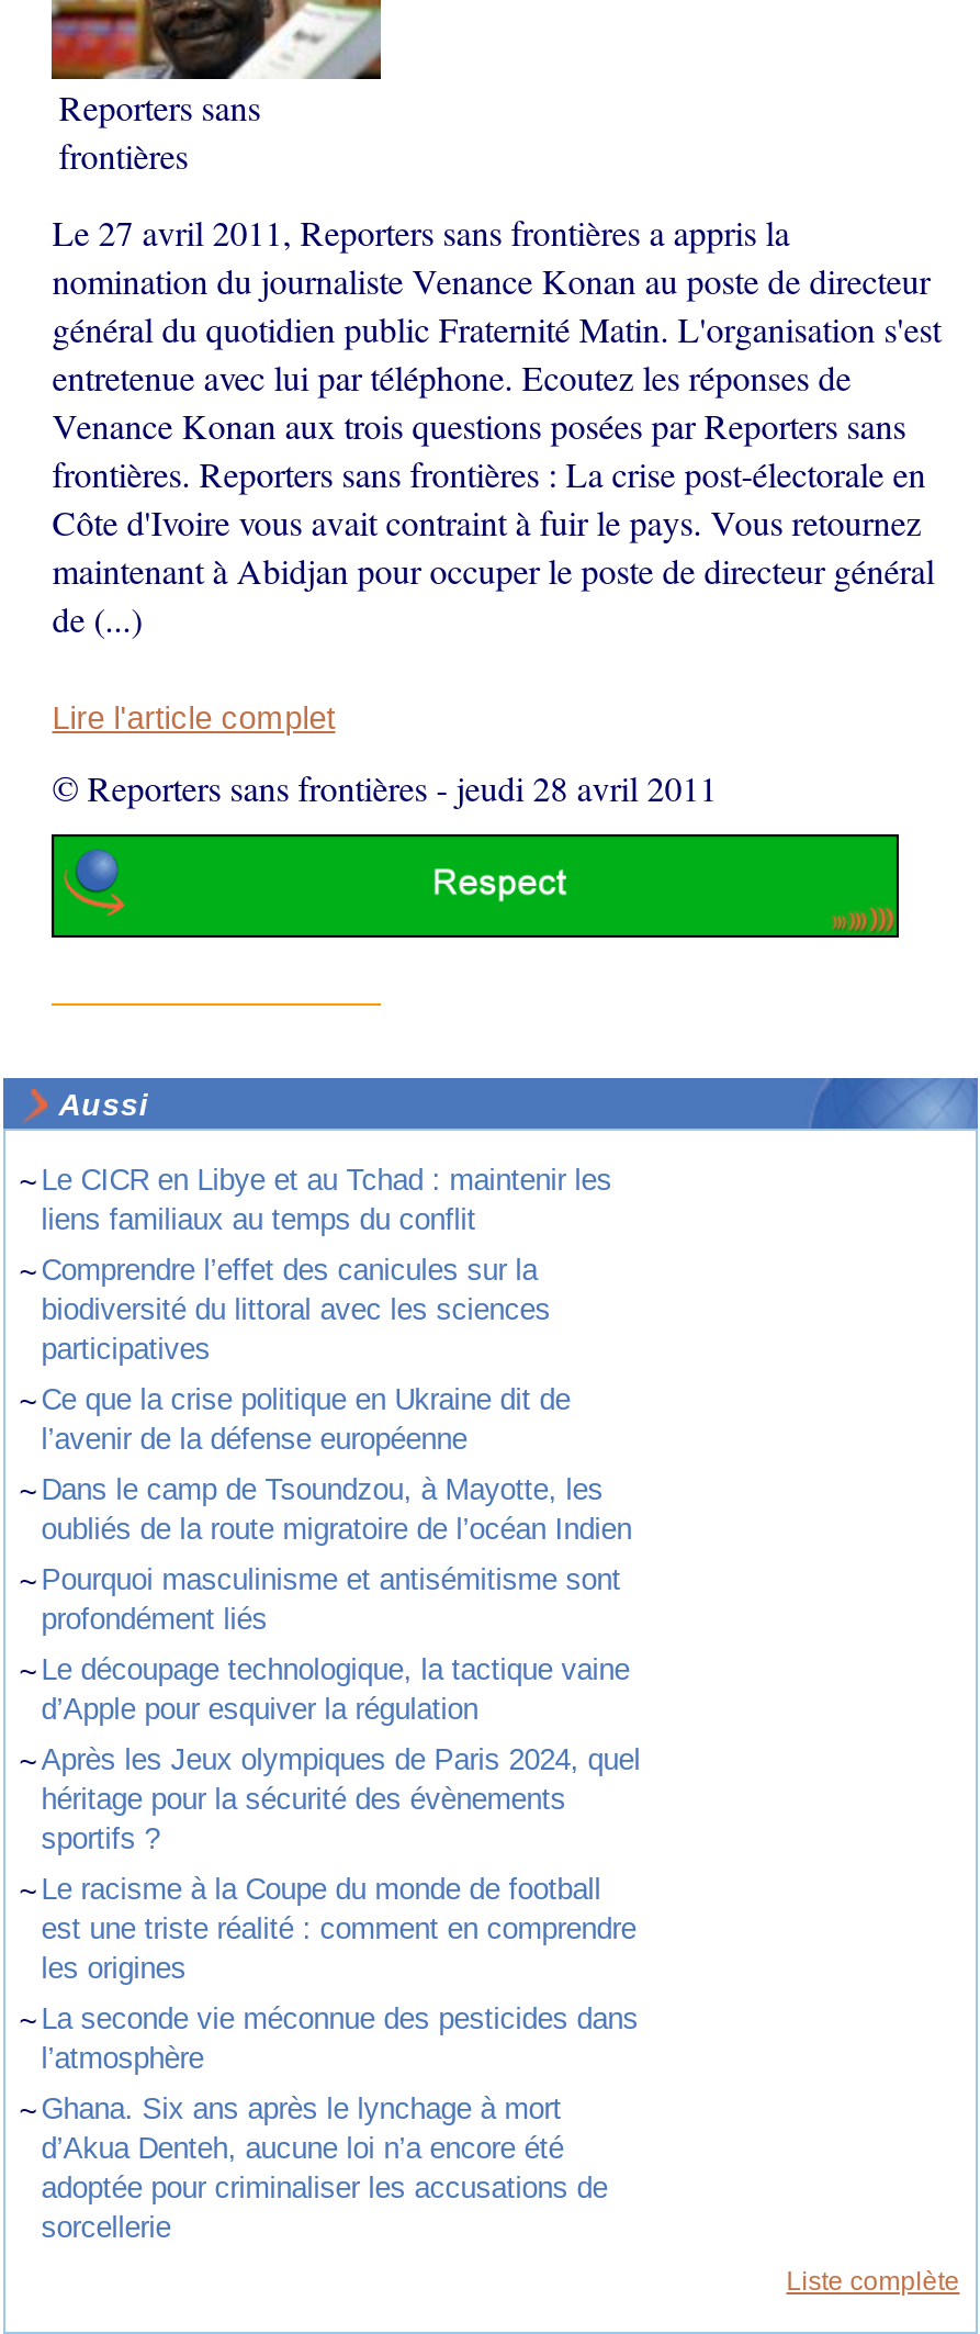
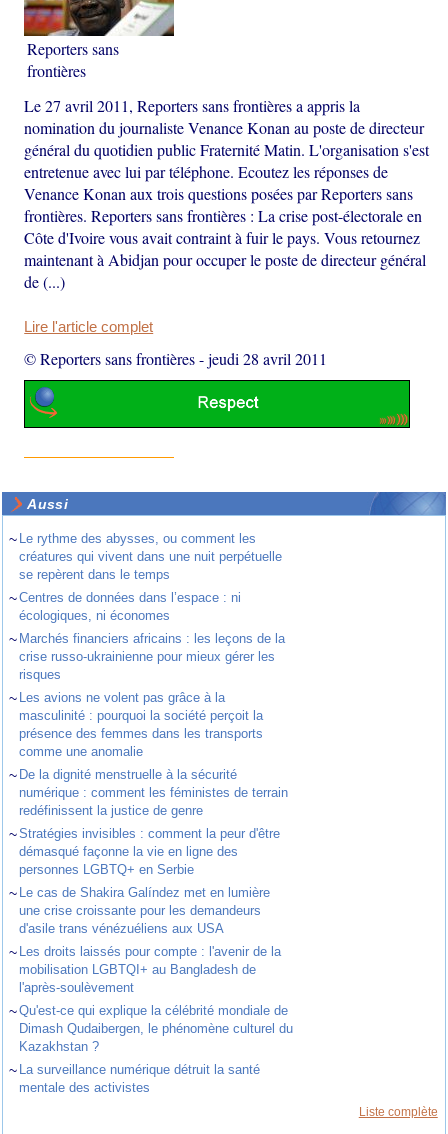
[19,1165,612,1238] ~ Le CICR en Libye et au Tchad : maintenir les | liens familiaux au temps du conflit -> [9,531,282,582] ~ Le rythme des abysses, ou comment les | créatures qui vivent dans une nuit perpétuelle | se repèrent dans le temps
[19,1255,550,1367] ~ Comprendre l’effet des canicules sur la | biodiversité du littoral avec les sciences | participatives -> [9,590,241,623] ~ Centres de données dans l’espace : ni | écologiques, ni économes
[19,1385,570,1457] ~ Ce que la crise politique en Ukraine dit de | l’avenir de la défense européenne -> [9,631,285,682] ~ Marchés financiers africains : les leçons de la | crise russo-ukrainienne pour mieux gérer les | risques
[19,1475,631,1547] ~ Dans le camp de Tsoundzou, à Mayotte, les | oubliés de la route migratoire de l’océan Indien -> [9,690,263,759] ~ Les avions ne volent pas grâce à la | masculinité : pourquoi la société perçoit la | présence des femmes dans les transports | comme une anomalie
[19,1565,620,1637] ~ Pourquoi masculinisme et antisémitisme sont | profondément liés -> [9,767,288,818] ~ De la dignité menstruelle à la sécurité | numérique : comment les féministes de terrain | redéfinissent la justice de genre
[19,1655,629,1727] ~ Le découpage technologique, la tactique vaine | d’Apple pour esquiver la régulation -> [9,826,280,877] ~ Stratégies invisibles : comment la peur d'être | démasqué façonne la vie en ligne des | personnes LGBTQ+ en Serbie
[19,1745,640,1857] ~ Après les Jeux olympiques de Paris 2024, quel | héritage pour la sécurité des évènements | sportifs ? -> [9,885,270,936] ~ Le cas de Shakira Galíndez met en lumière | une crise croissante pour les demandeurs | d'asile trans vénézuéliens aux USA
[19,1874,636,1986] ~ Le racisme à la Coupe du monde de football | est une triste réalité : comment en comprendre | les origines -> [9,944,281,995] ~ Les droits laissés pour compte : l'avenir de la | mobilisation LGBTQI+ au Bangladesh de | l'après-soulèvement
[19,2004,638,2076] ~ La seconde vie méconnue des pesticides dans | l’atmosphère -> [9,1003,293,1054] ~ Qu'est-ce qui explique la célébrité mondiale de | Dimash Qudaibergen, le phénomène culturel du | Kazakhstan ?
[19,2094,607,2246] ~ Ghana. Six ans après le lynchage à mort | d’Akua Denteh, aucune loi n’a encore été | adoptée pour criminaliser les accusations de | sorcellerie -> [9,1062,260,1095] ~ La surveillance numérique détruit la santé | mentale des activistes

